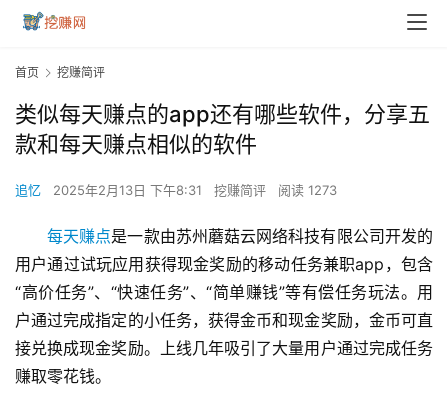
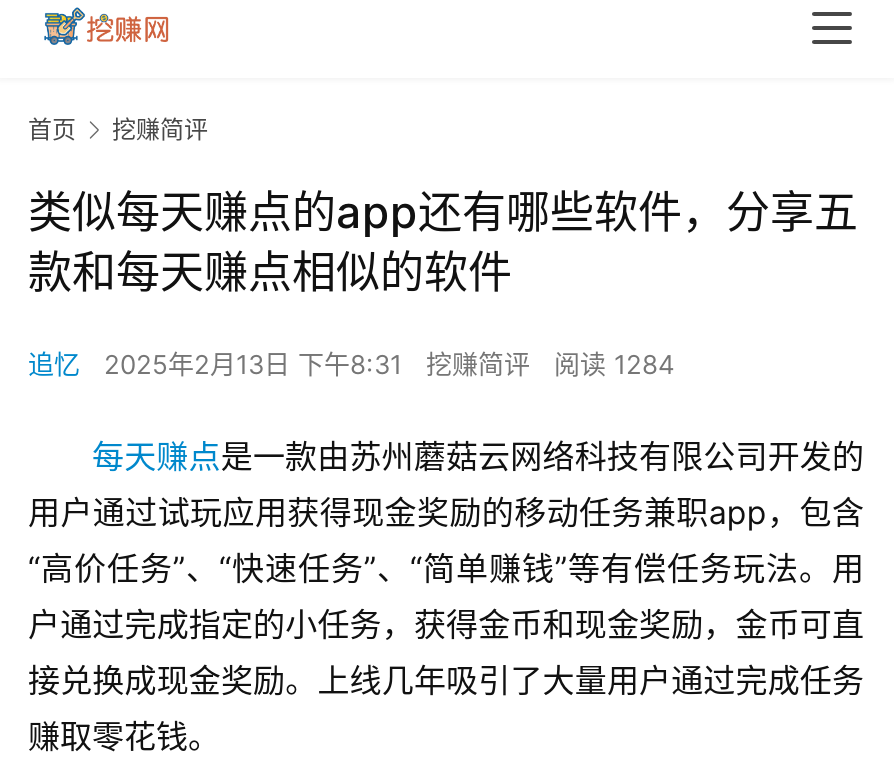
[15,182,337,198] 追忆 2025年2月13日 下午8:31 挖赚简评 阅读 1273 -> [28,348,674,380] 追忆 2025年2月13日 下午8:31 挖赚简评 阅读 1284

